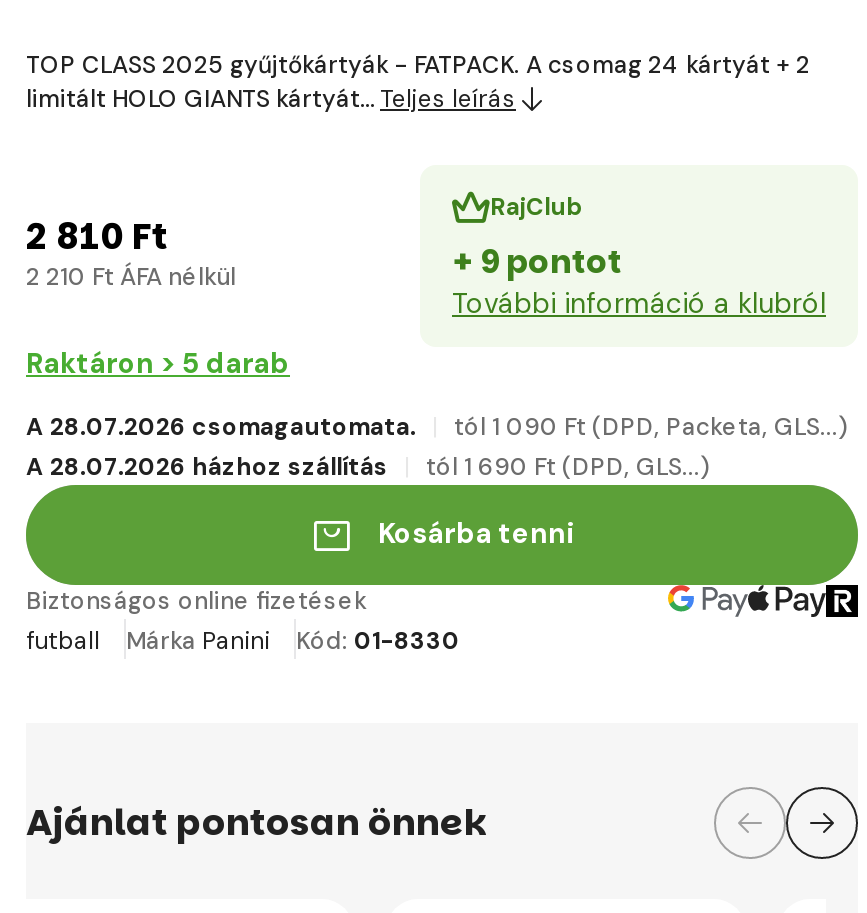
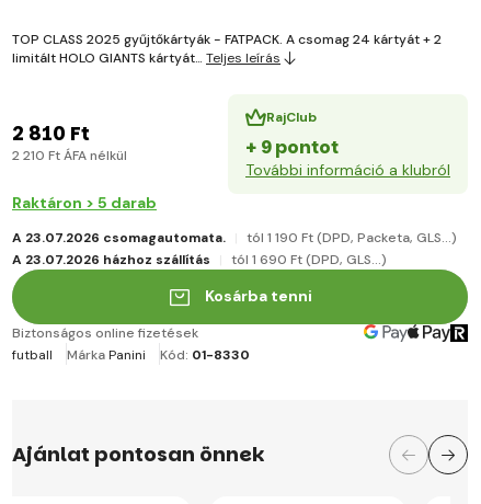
[26,411,416,443] A 28.07.2026 csomagautomata. -> [12,229,226,246] A 23.07.2026 csomagautomata.
[454,411,848,443] tól 1 090 Ft (DPD, Packeta, GLS...) -> [247,229,457,246] tól 1 190 Ft (DPD, Packeta, GLS...)
[26,451,388,483] A 28.07.2026 házhoz szállítás -> [12,251,210,268] A 23.07.2026 házhoz szállítás

